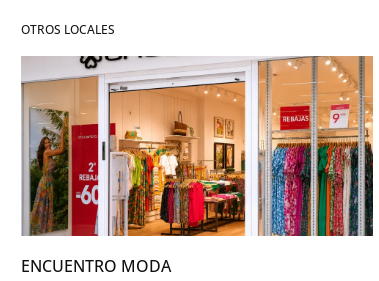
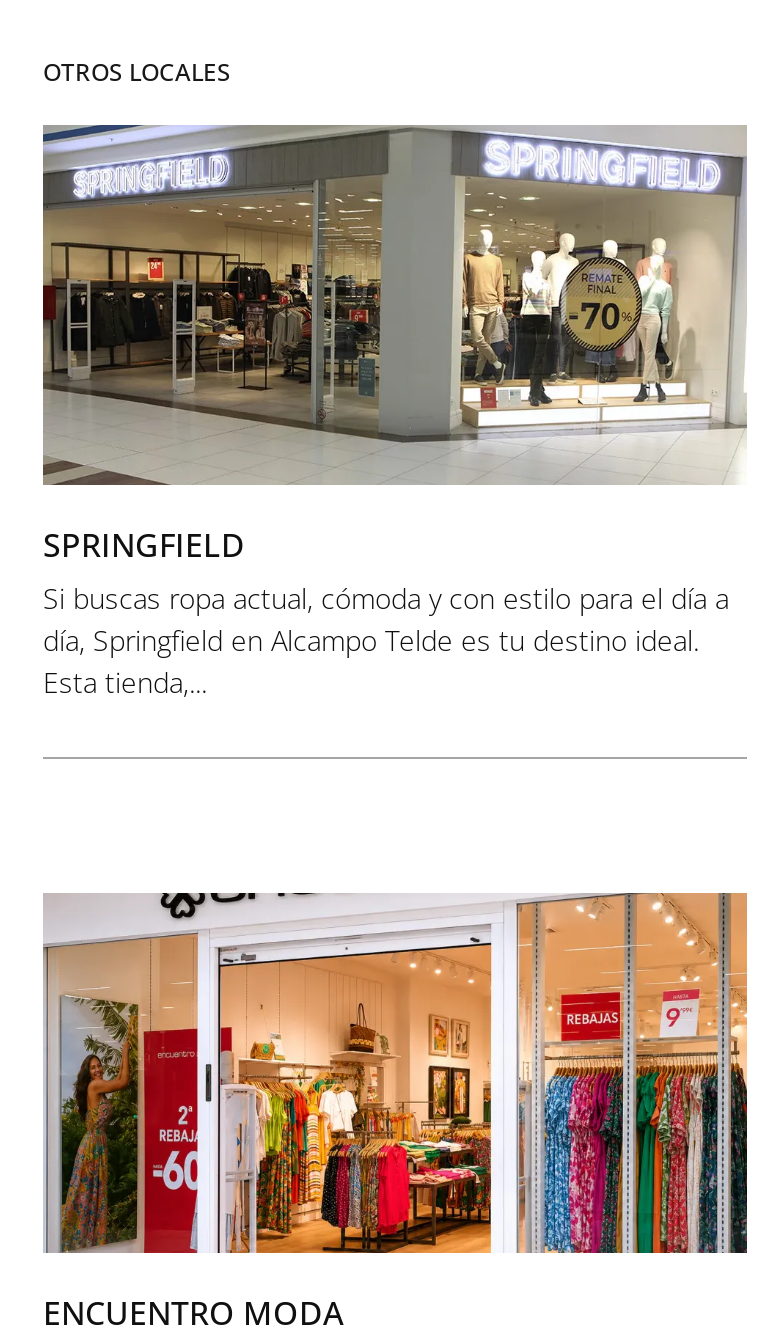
none -> [43,125,747,702] [image] | SPRINGFIELD | Si buscas ropa actual, cómoda y con estilo para el día a | día, Springfield en Alcampo Telde es tu destino ideal. | Esta tienda,...

